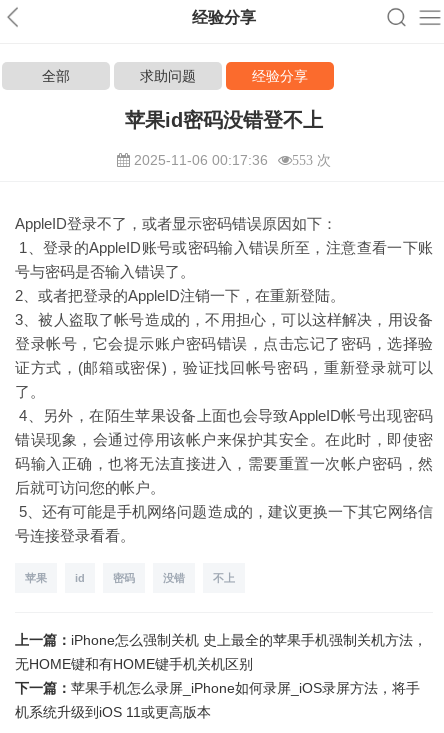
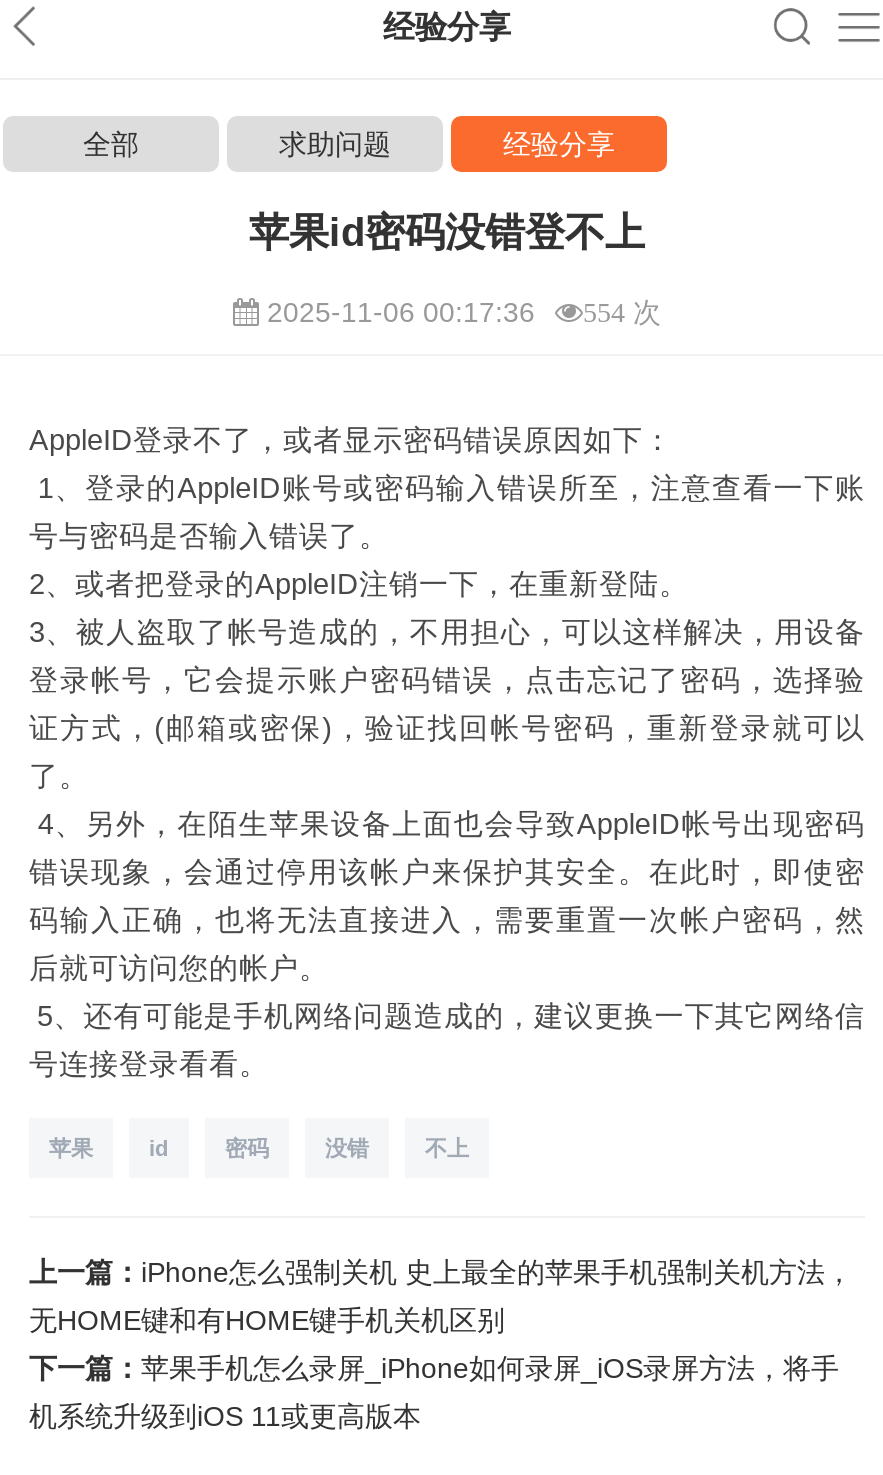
[130,152,331,168] 2025-11-06 00:17:36 553 次 -> [259,296,661,328] 2025-11-06 00:17:36 554 次

